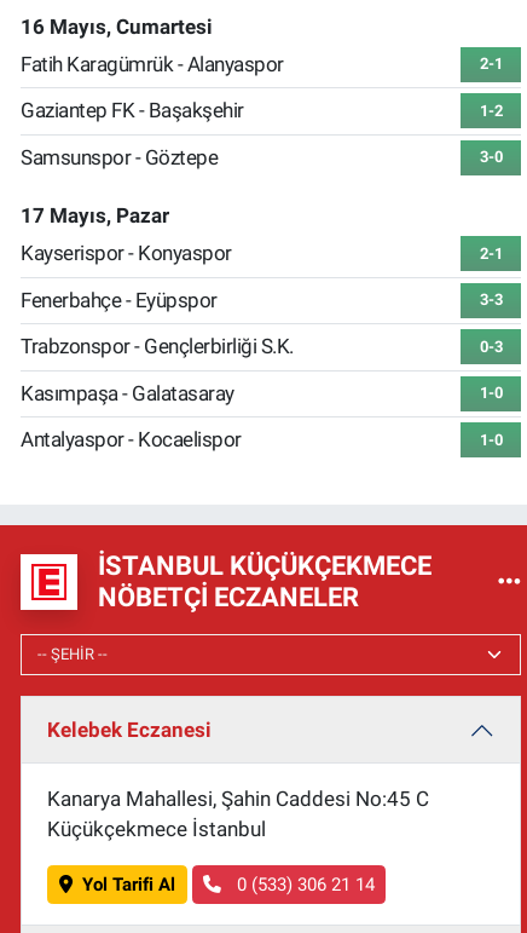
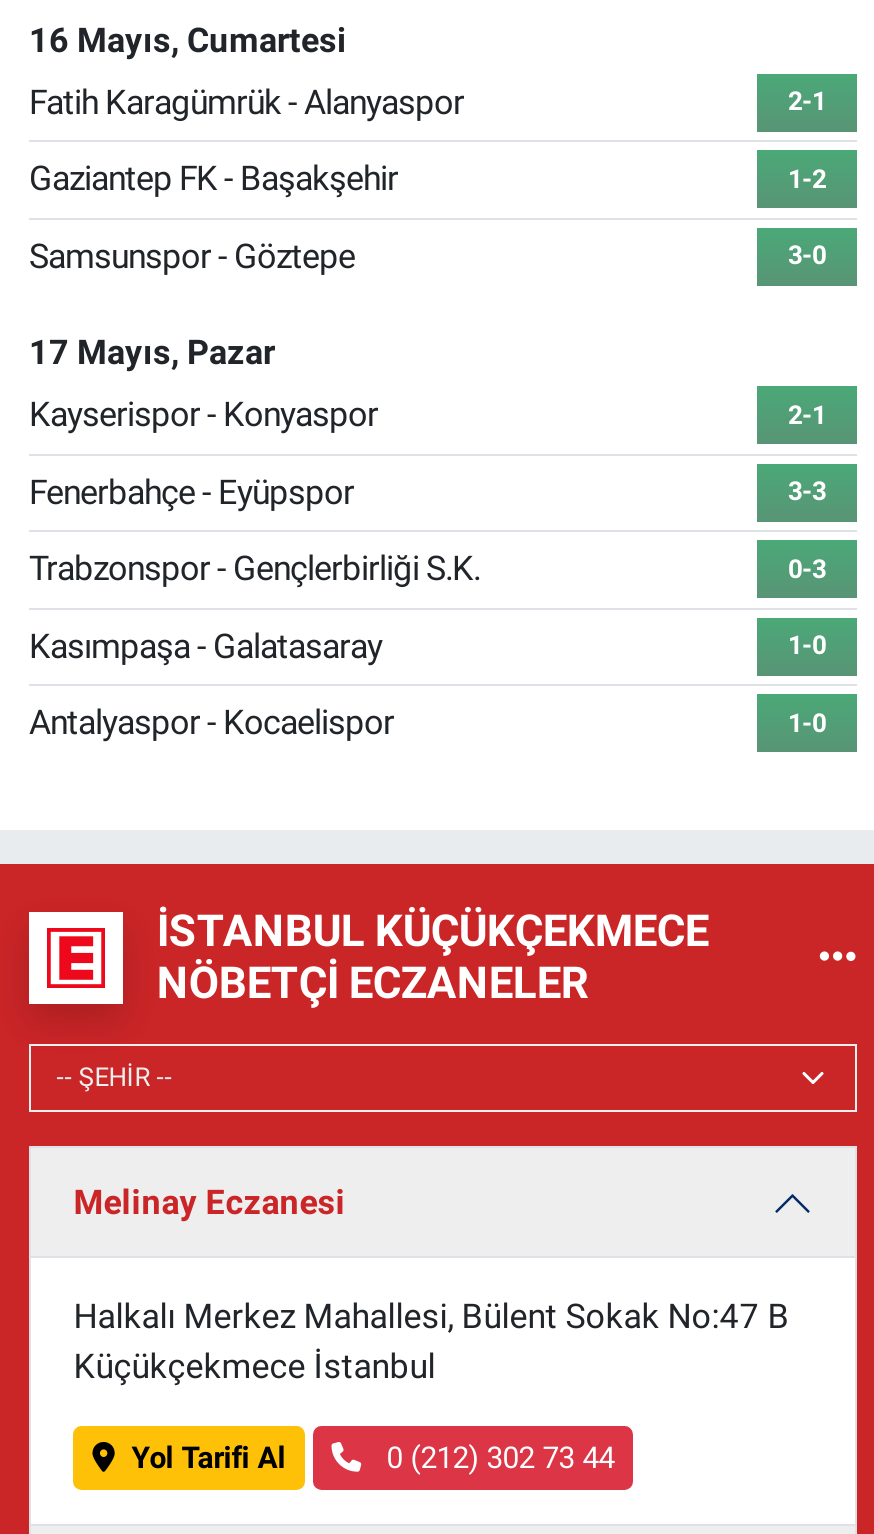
[47,718,212,742] Kelebek Eczanesi -> [73,1183,345,1223] Melinay Eczanesi
[47,787,429,811] Kanarya Mahallesi, Şahin Caddesi No:45 C -> [73,1296,789,1336] Halkalı Merkez Mahallesi, Bülent Sokak No:47 B
[232,874,374,896] 0 (533) 306 21 14 -> [379,1440,615,1476] 0 (212) 302 73 44

